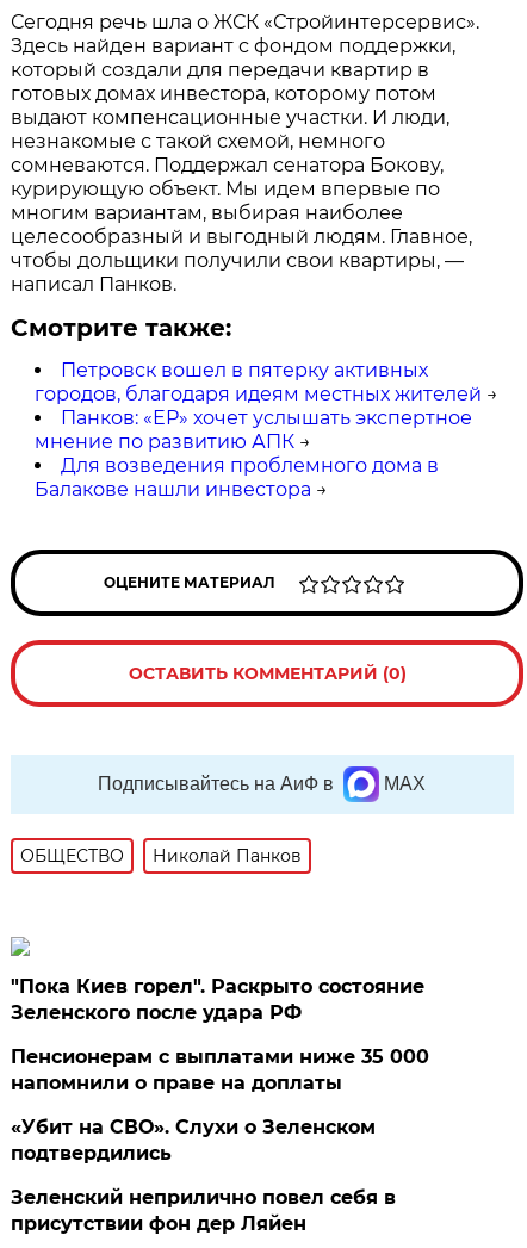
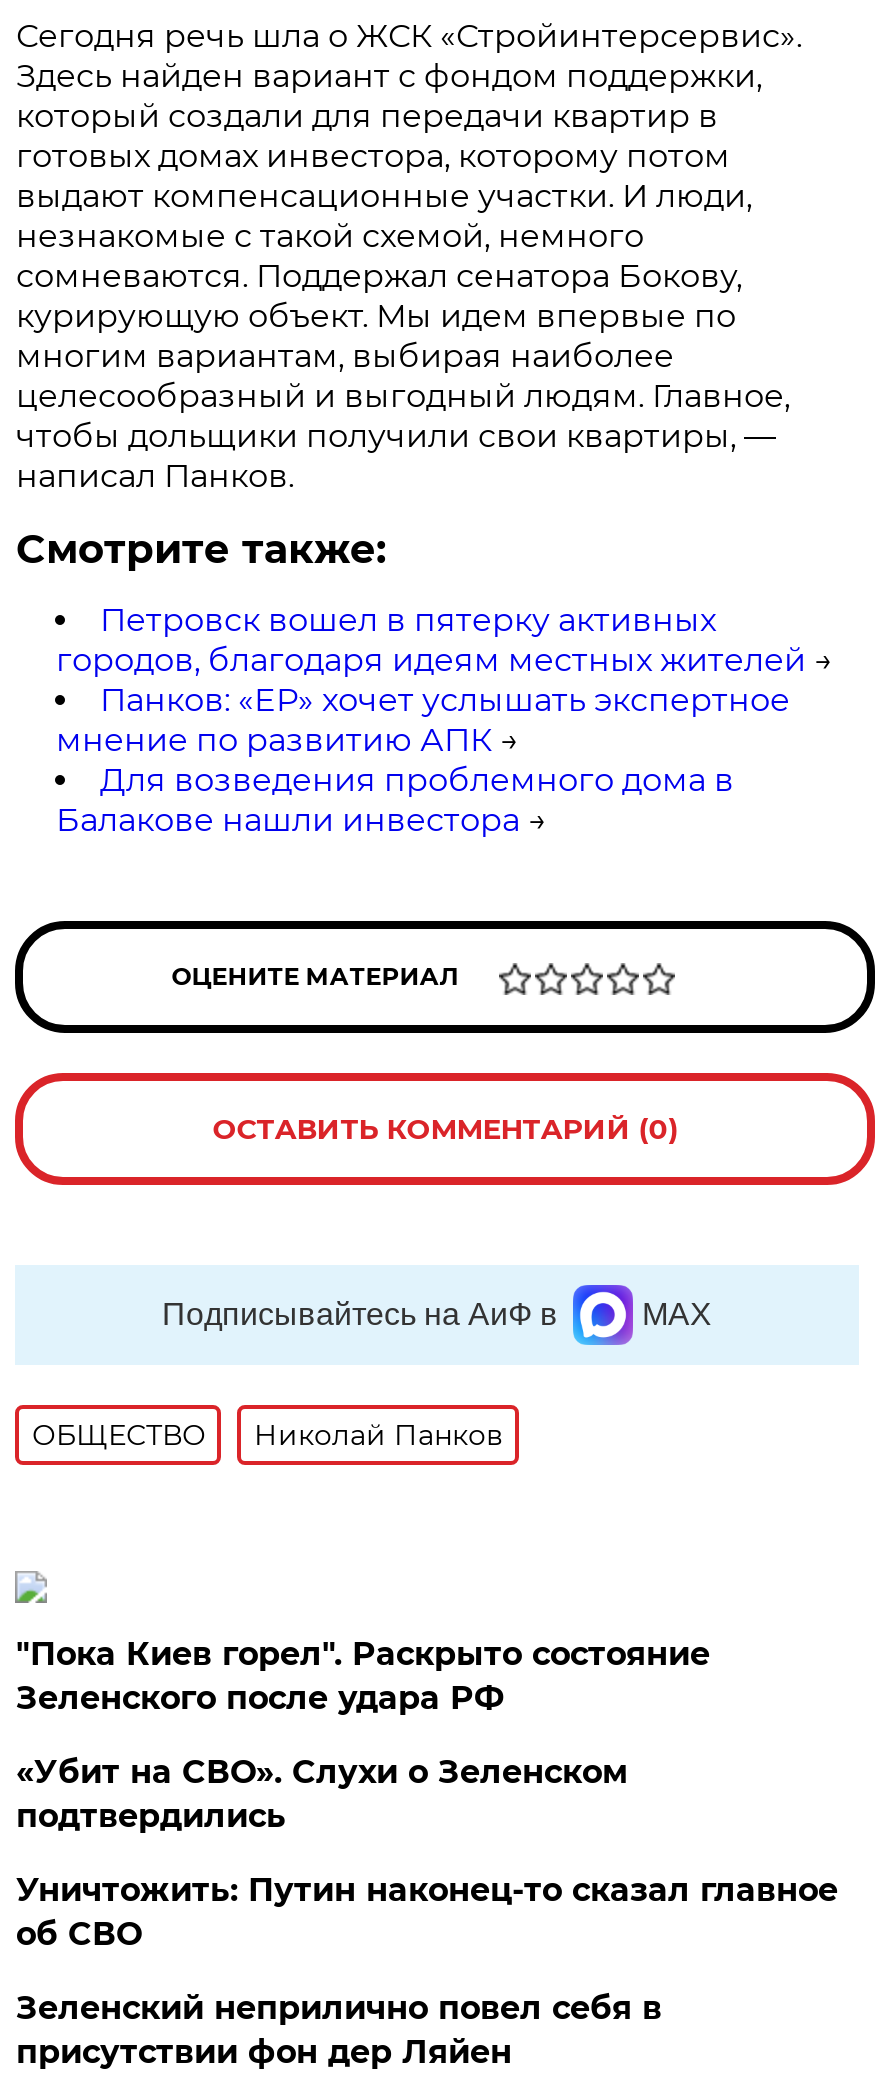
[11,1045,430,1094] Пенсионерам с выплатами ниже 35 000 | напомнили о праве на доплаты -> none
moved [11,1116,376,1165] -> [16,1753,628,1835]: «Убит на СВО». Слухи о Зеленском | подтвердились
none -> [16,1871,838,1953] Уничтожить: Путин наконец-то сказал главное | об СВО

